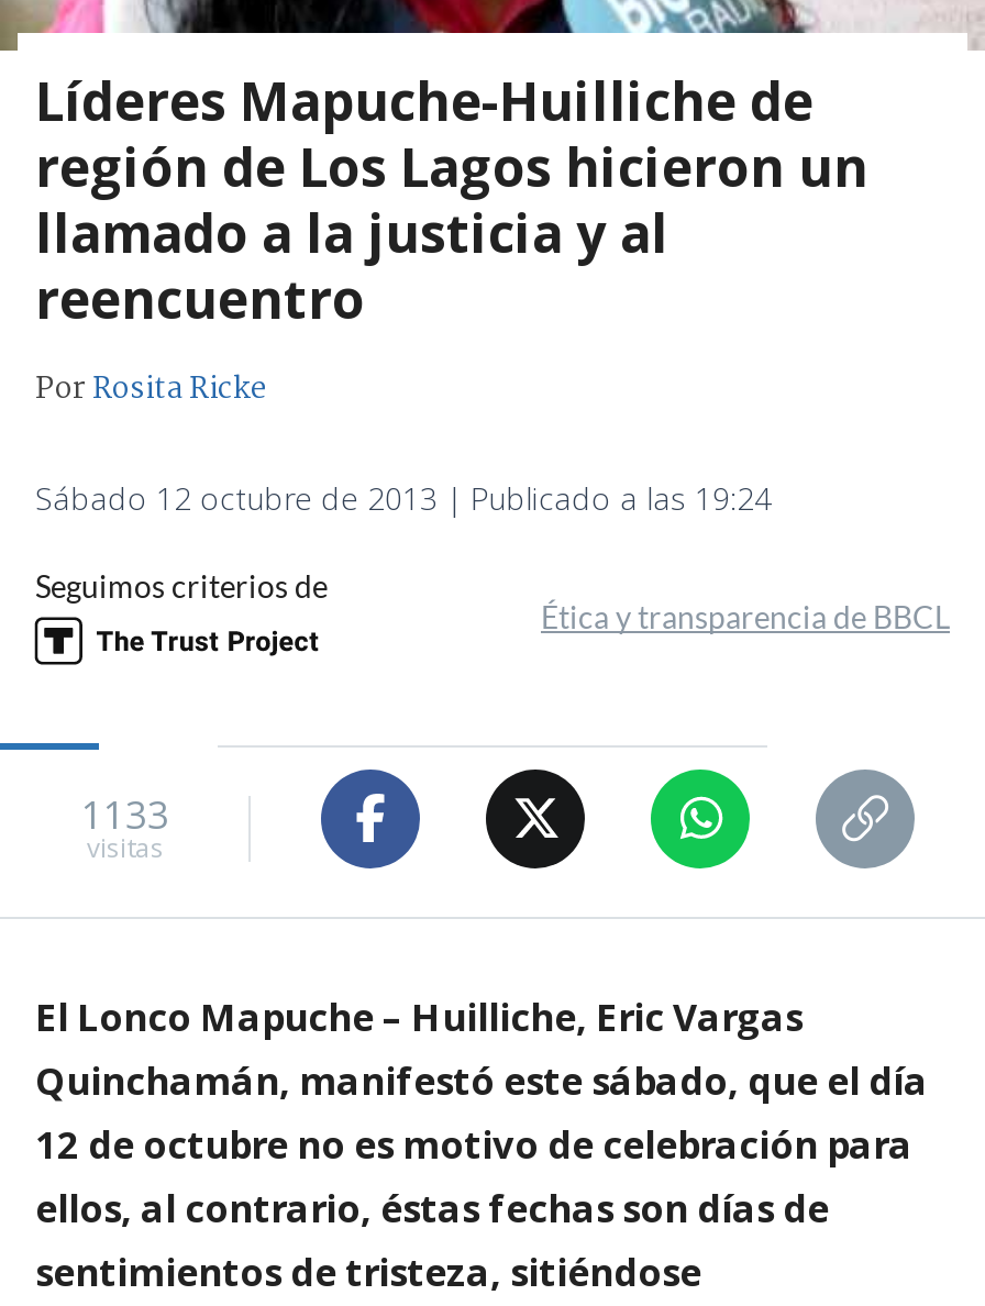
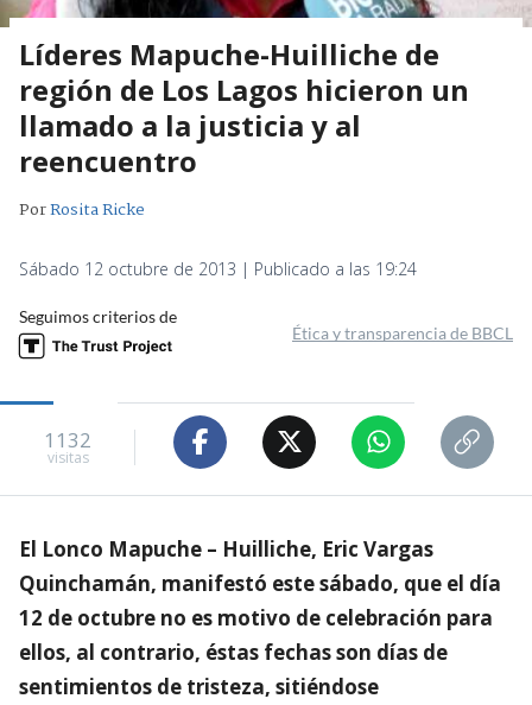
[81,790,169,841] 1133 -> [44,426,91,454] 1132

